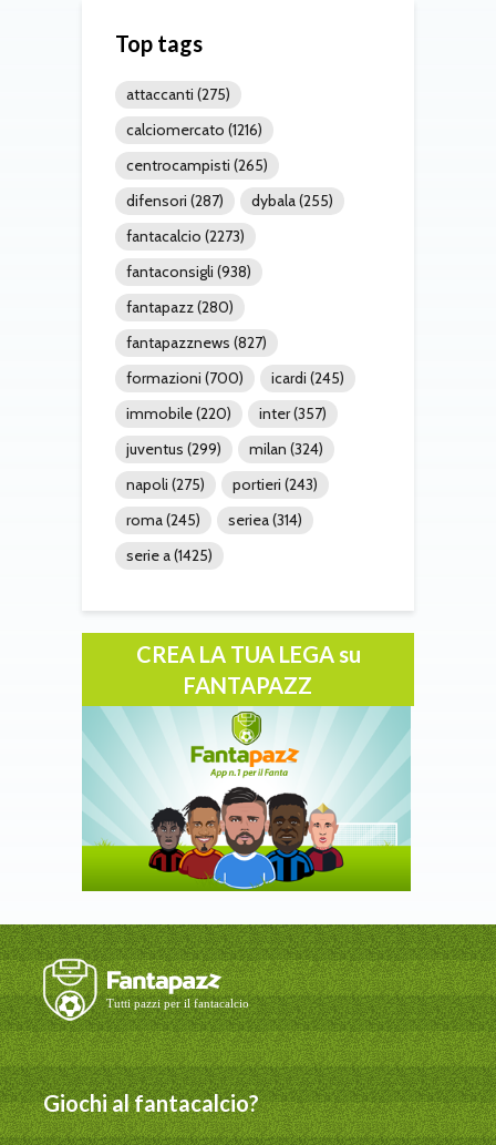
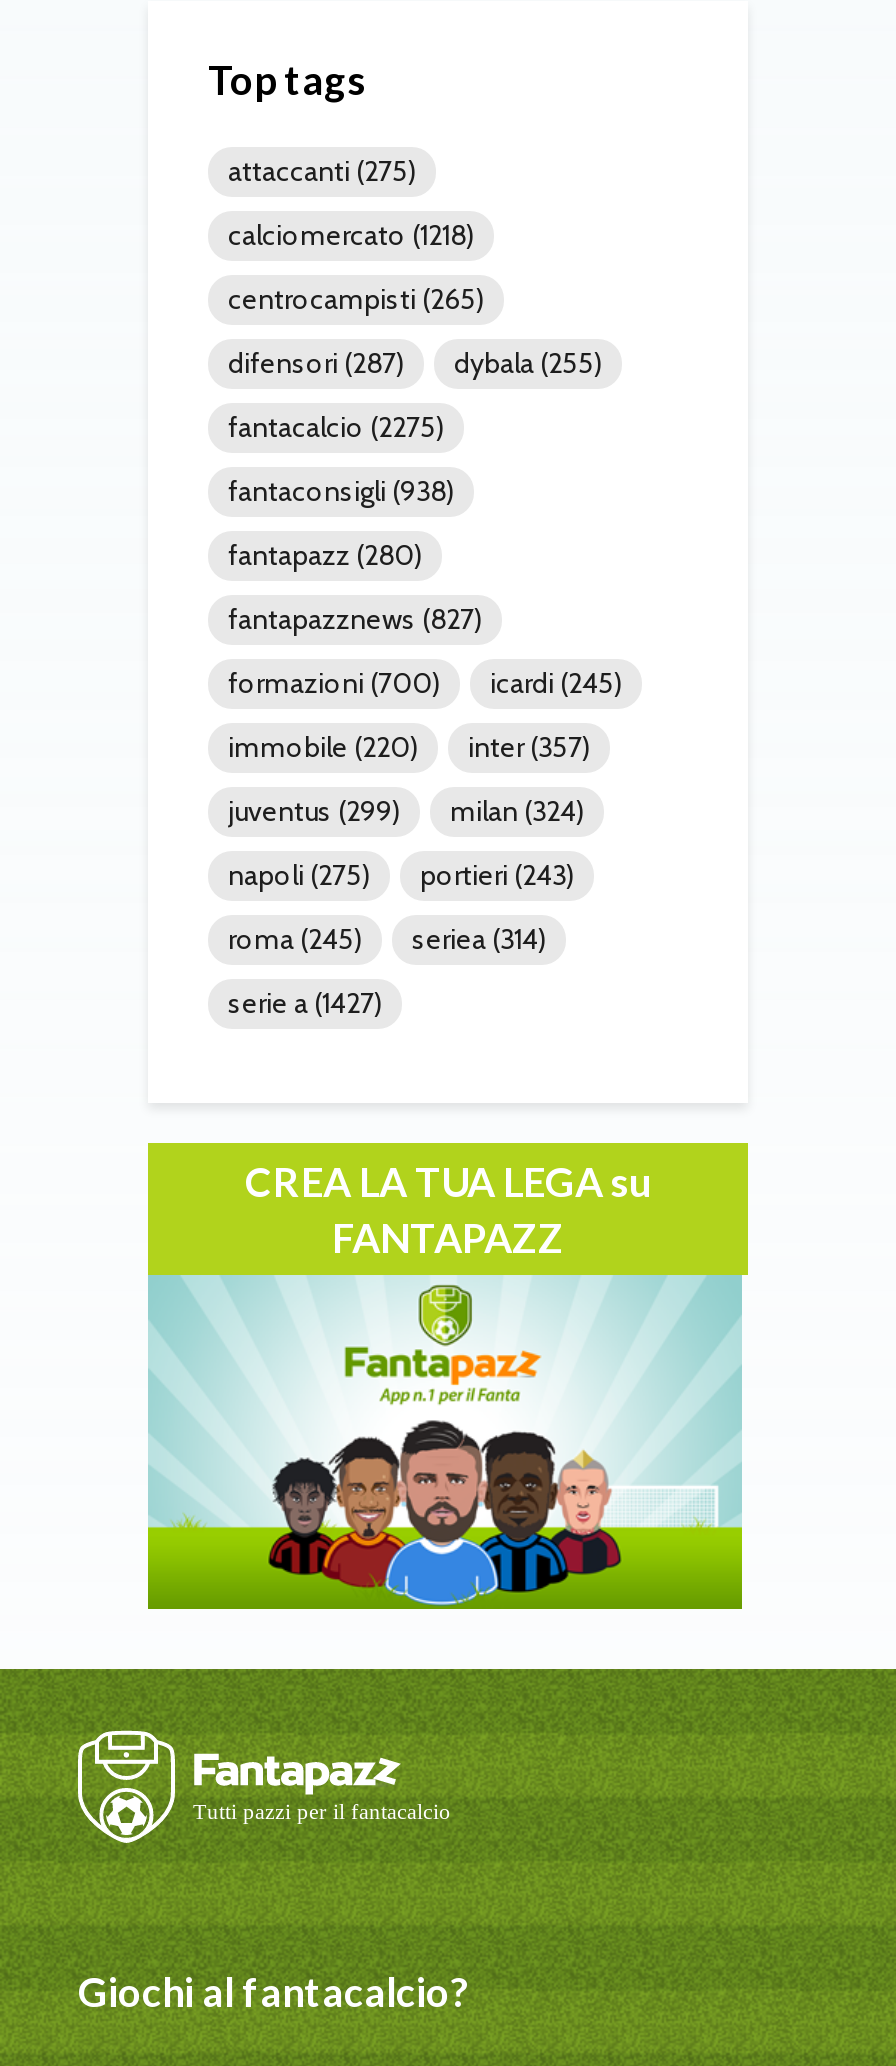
[126,120,262,140] calciomercato (1216) -> [228,217,474,253] calciomercato (1218)
[126,227,245,247] fantacalcio (2273) -> [228,409,444,445] fantacalcio (2275)
[126,546,213,566] serie a (1425) -> [228,985,382,1021] serie a (1427)

